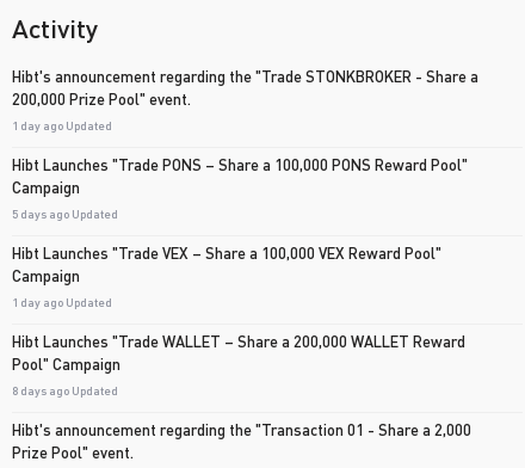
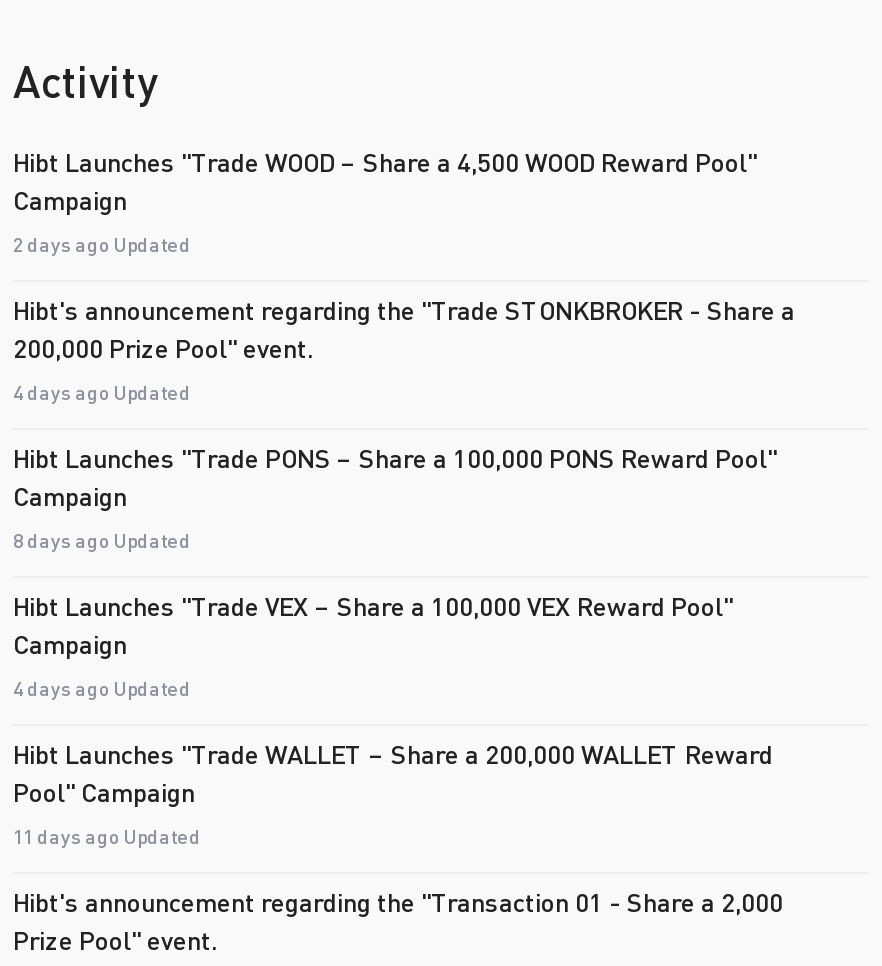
none -> [13,146,757,256] Hibt Launches "Trade WOOD – Share a 4,500 WOOD Reward Pool" | Campaign | 2 days ago Updated
[12,118,112,133] 1 day ago Updated -> [13,380,191,404] 4 days ago Updated
[12,207,118,221] 5 days ago Updated -> none
[12,295,112,309] 1 day ago Updated -> [13,676,191,700] 4 days ago Updated
none -> [13,824,201,848] 11 days ago Updated
moved [12,383,118,398] -> [13,528,191,552]: 8 days ago Updated

